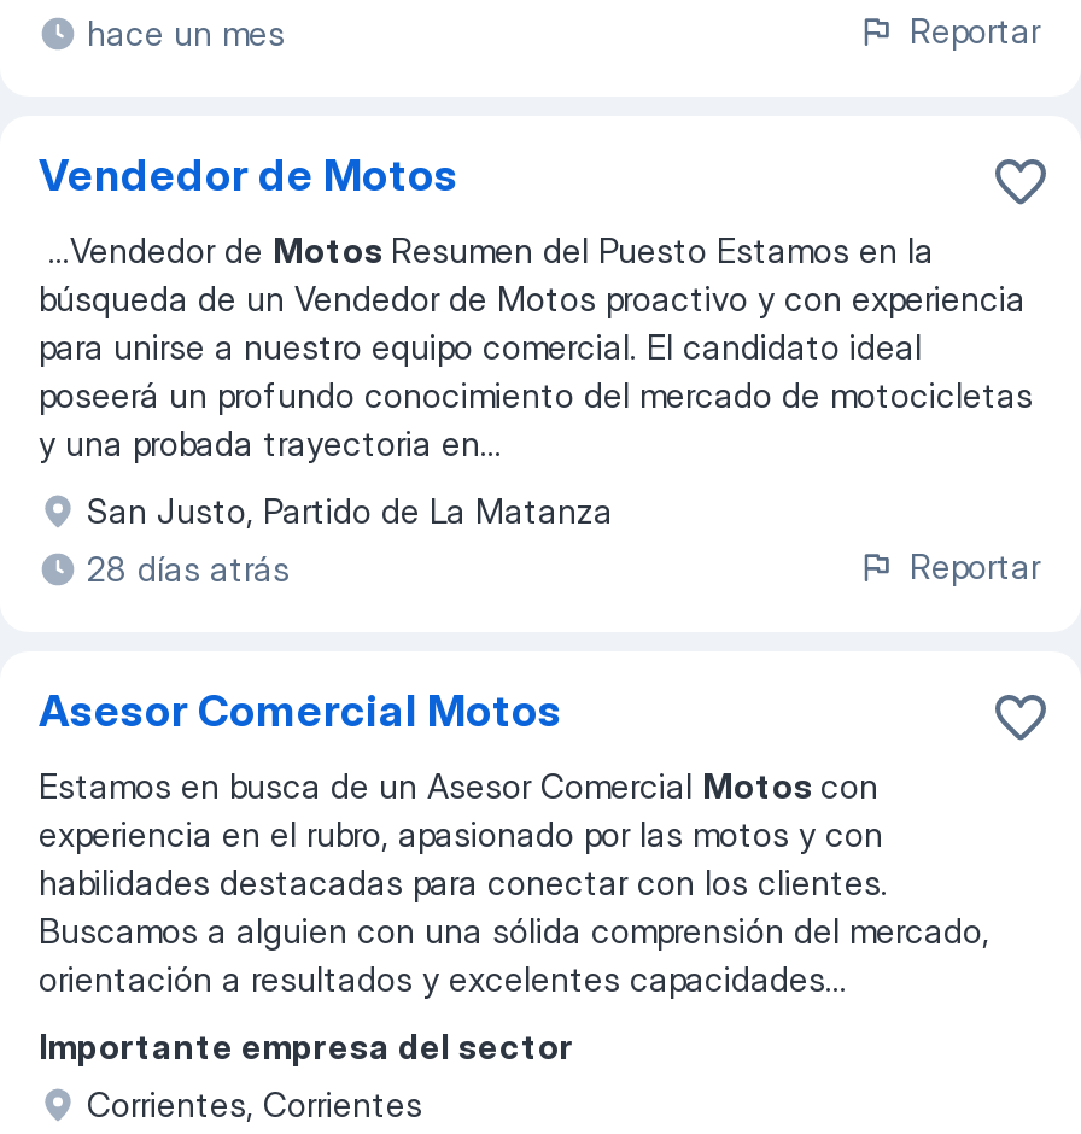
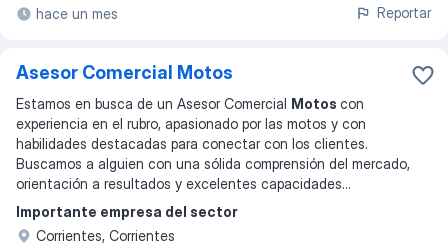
[39,150,1040,586] Vendedor de Motos | ...Vendedor de Motos Resumen del Puesto Estamos en la | búsqueda de un Vendedor de Motos proactivo y con experiencia | para unirse a nuestro equipo comercial. El candidato ideal | poseerá un profundo conocimiento del mercado de motocicletas | y una probada trayectoria en... | Reportar -> none
[87,490,613,589] San Justo, Partido de La Matanza | 28 días atrás -> none

